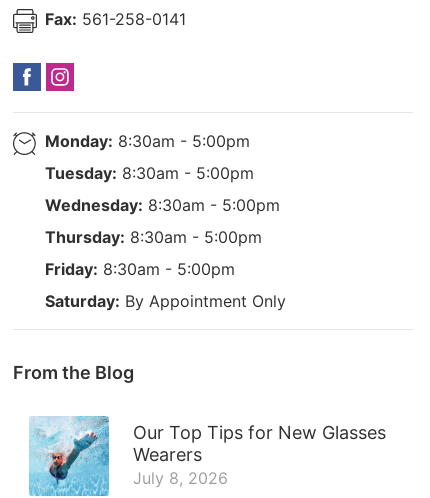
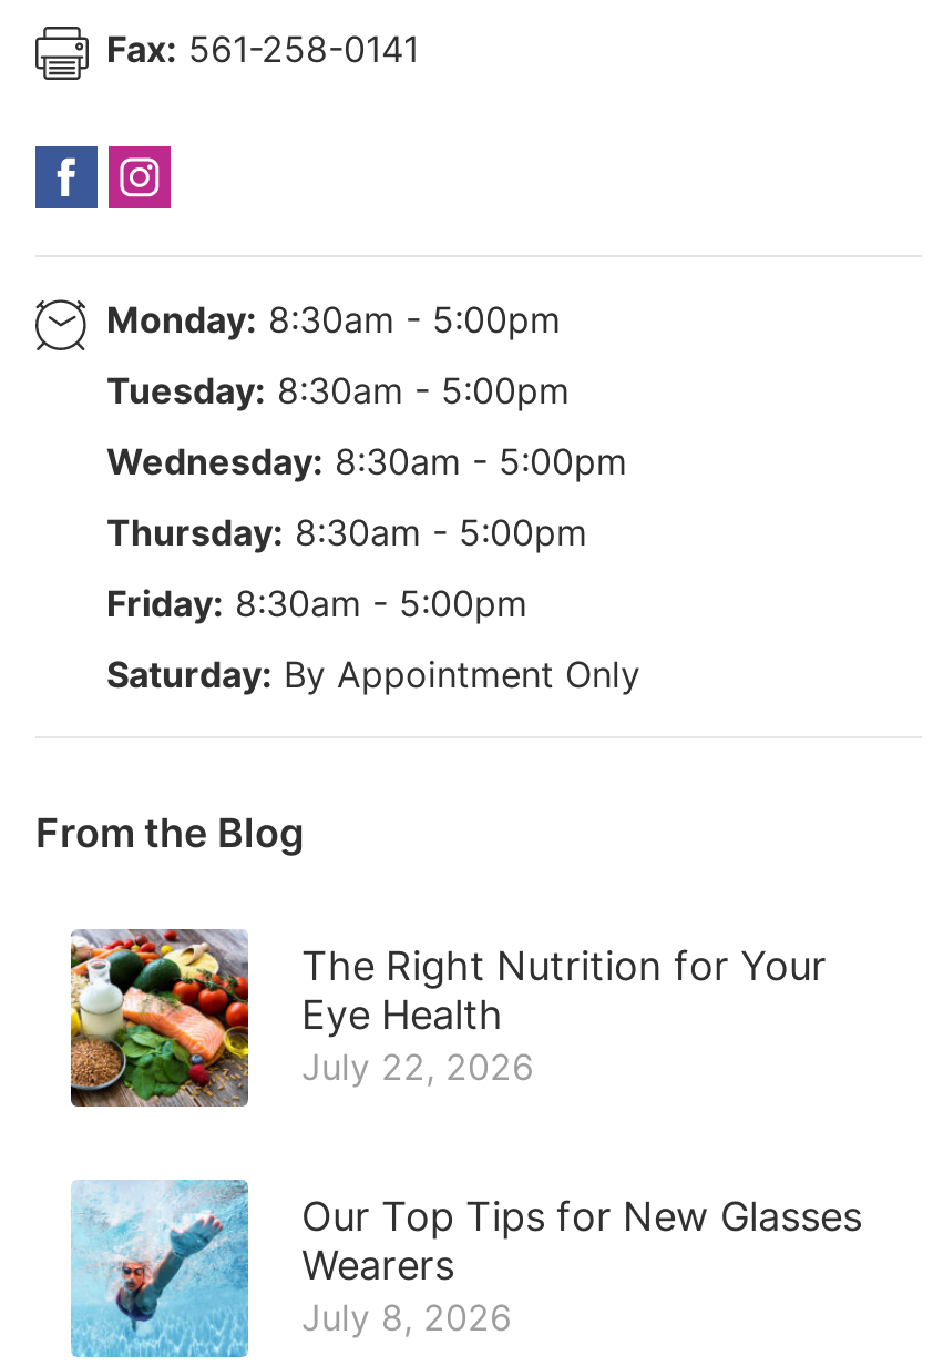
none -> [69,927,827,1109] [image] | The Right Nutrition for Your | Eye Health | July 22, 2026

